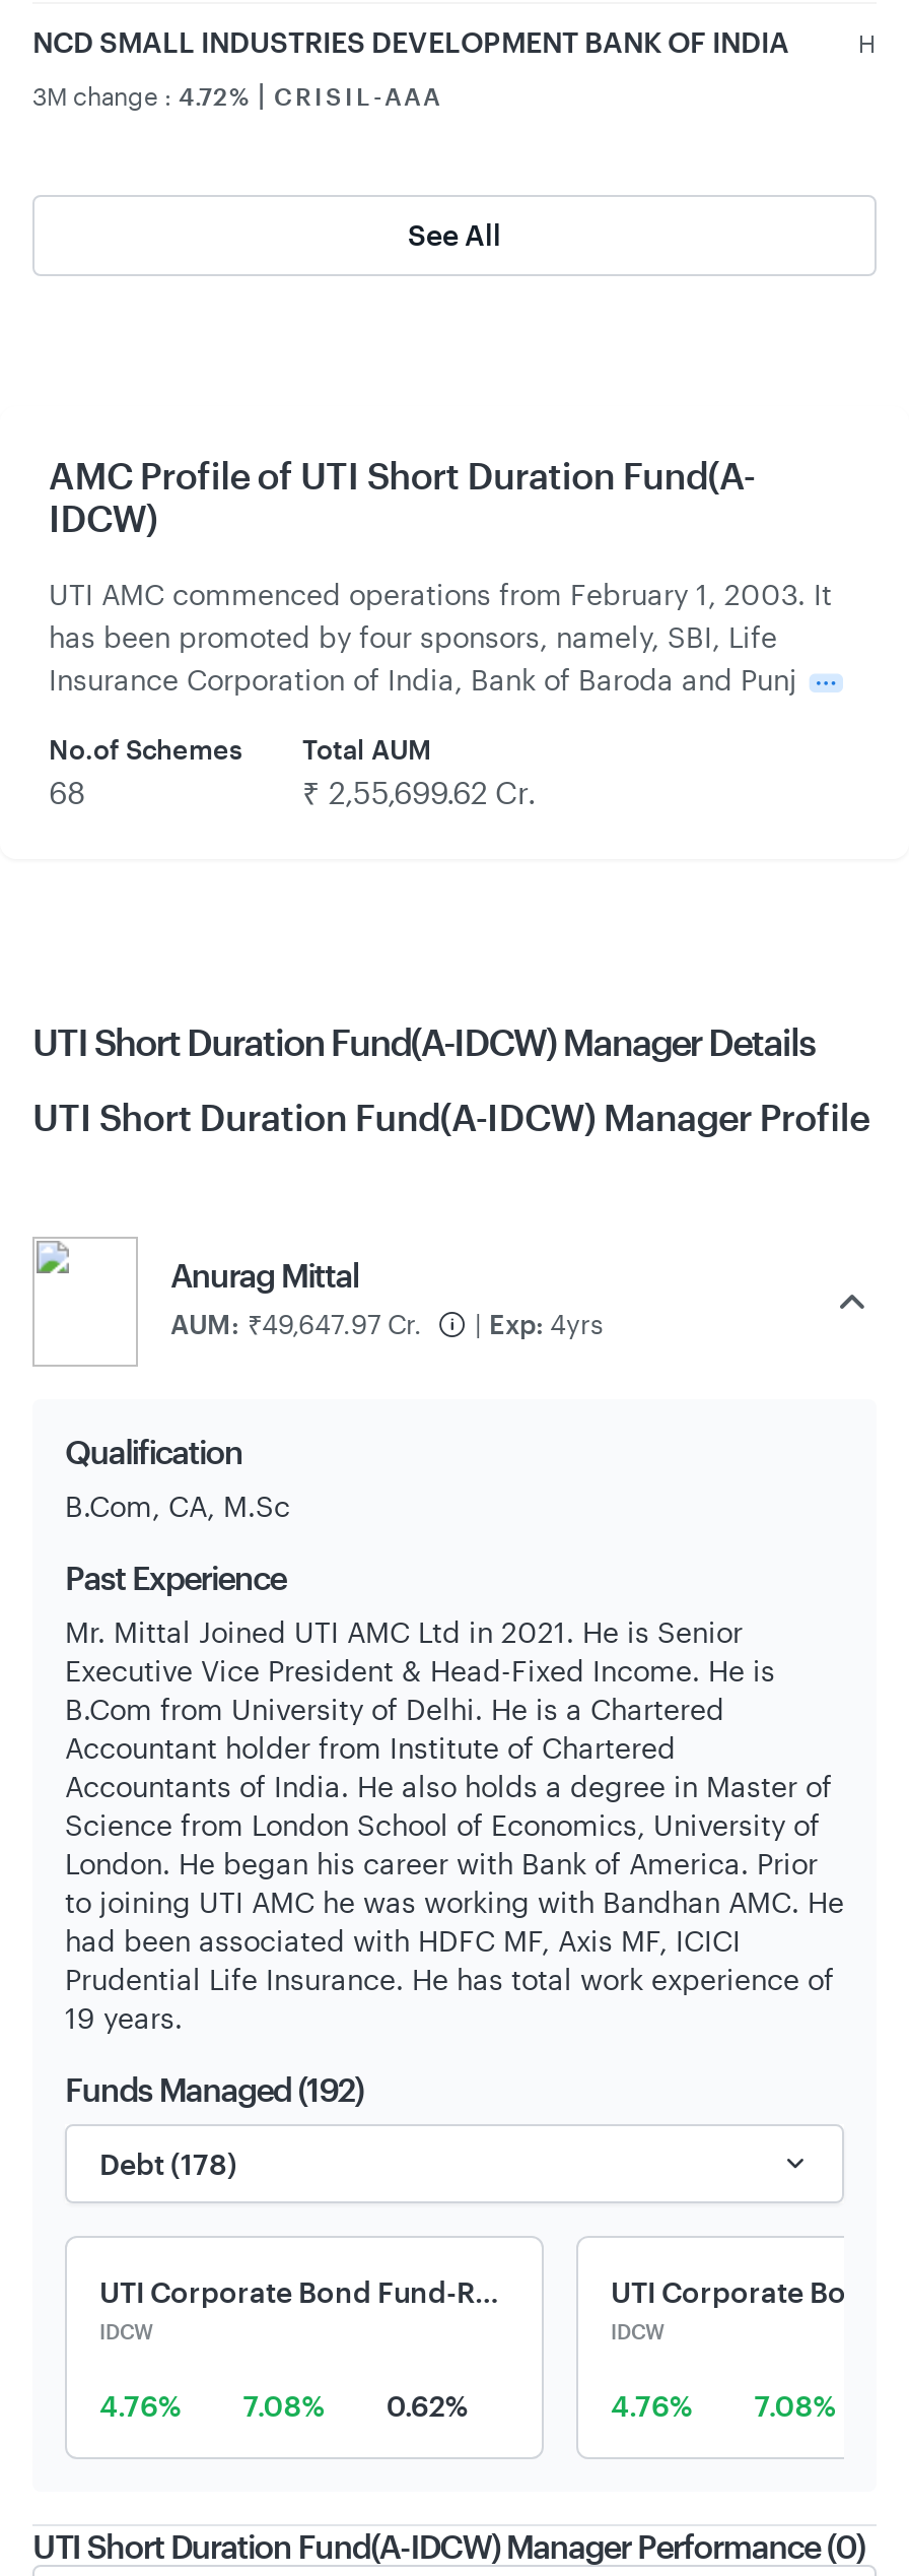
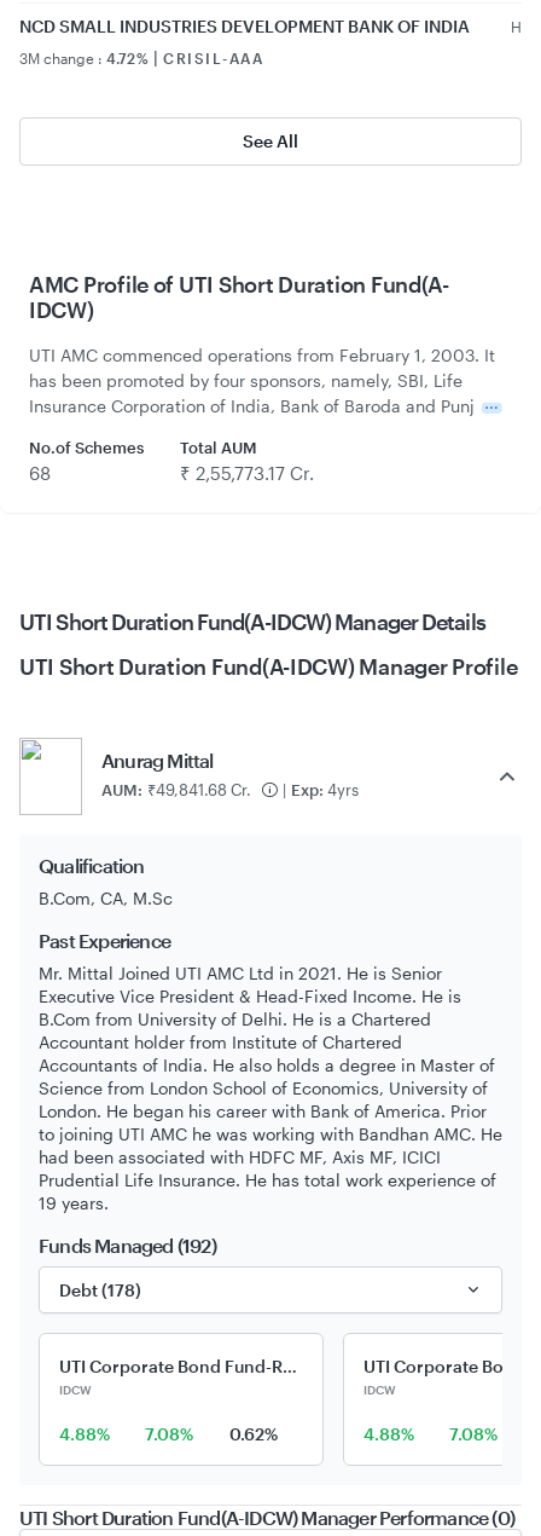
[302,774,536,810] ₹ 2,55,699.62 Cr. -> [180,462,314,484] ₹ 2,55,773.17 Cr.
[170,1309,422,1341] AUM: ₹49,647.97 Cr. -> [101,781,251,800] AUM: ₹49,841.68 Cr.
[99,2388,467,2422] 4.76% 7.08% 0.62% -> [59,1423,278,1444] 4.88% 7.08% 0.62%
[611,2388,692,2422] 4.76% -> [363,1423,414,1444] 4.88%

